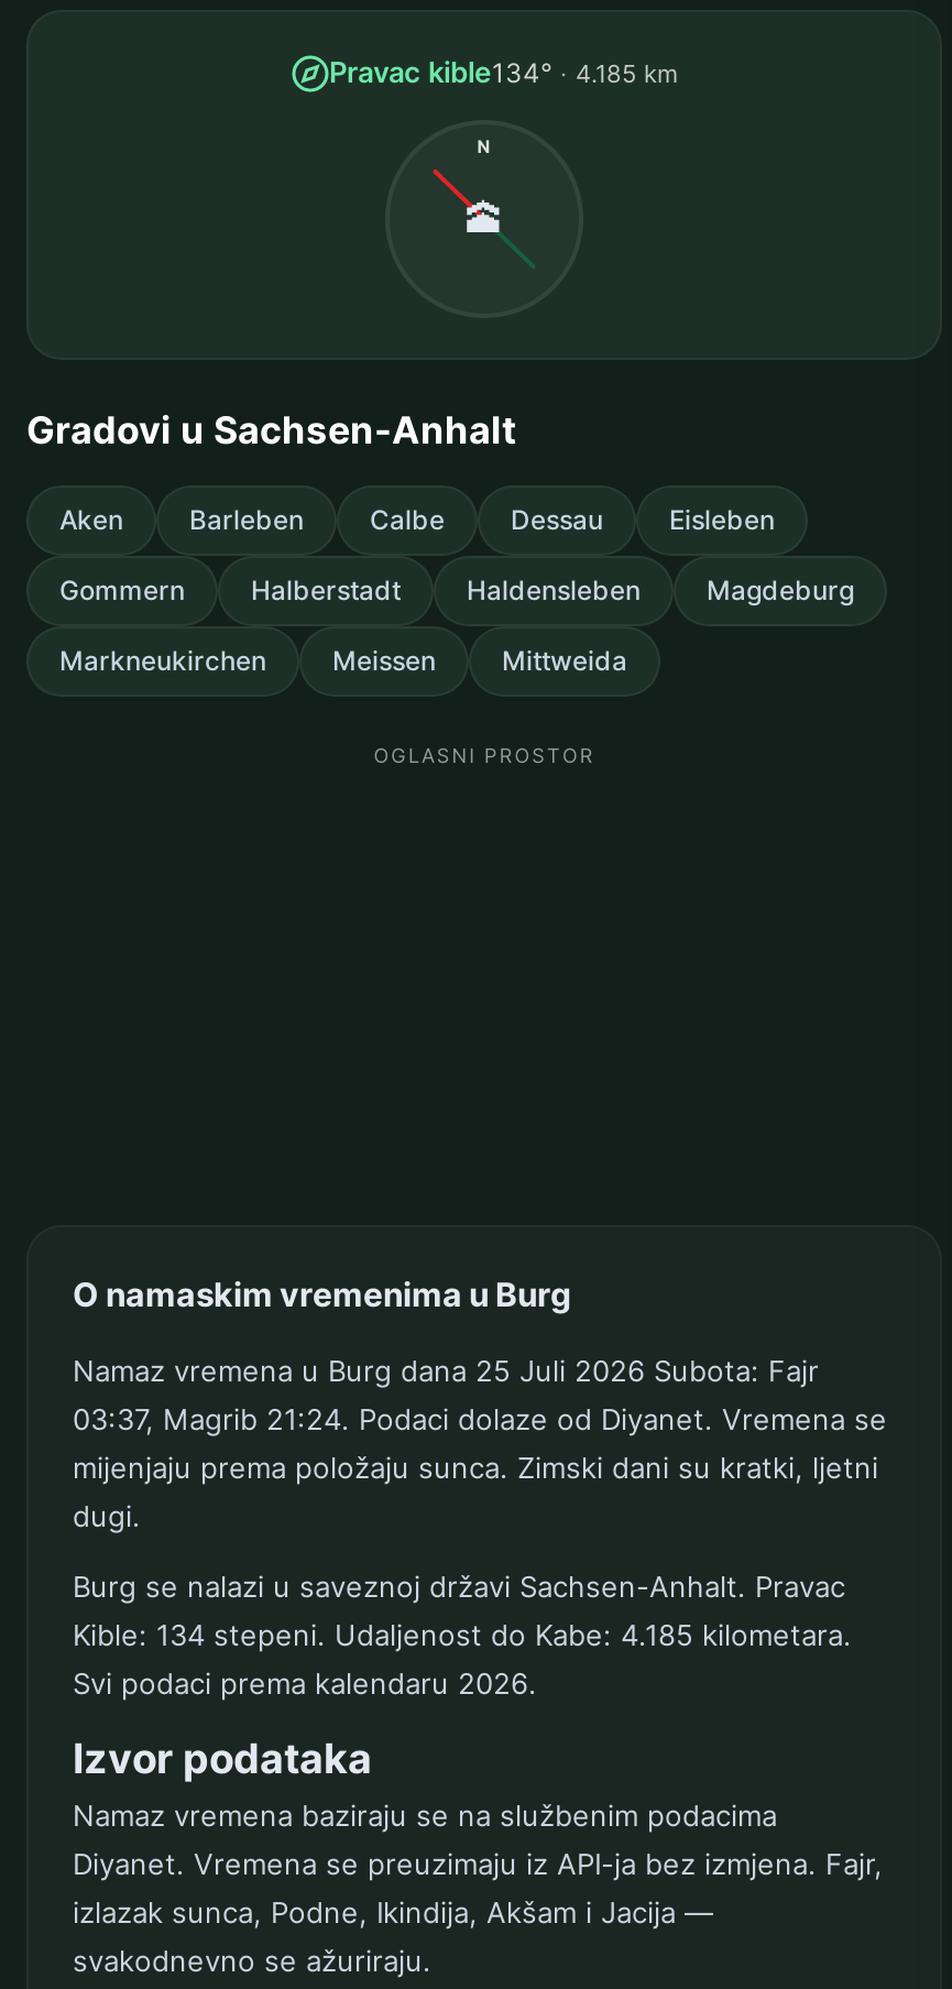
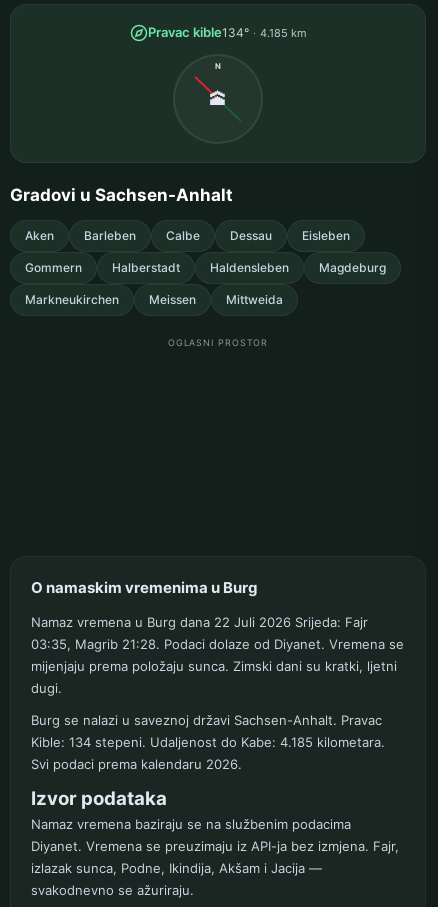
[73,1354,819,1389] Namaz vremena u Burg dana 25 Juli 2026 Subota: Fajr -> [31,614,368,630] Namaz vremena u Burg dana 22 Juli 2026 Srijeda: Fajr
[73,1402,887,1437] 03:37, Magrib 21:24. Podaci dolaze od Diyanet. Vremena se -> [31,636,404,652] 03:35, Magrib 21:28. Podaci dolaze od Diyanet. Vremena se

